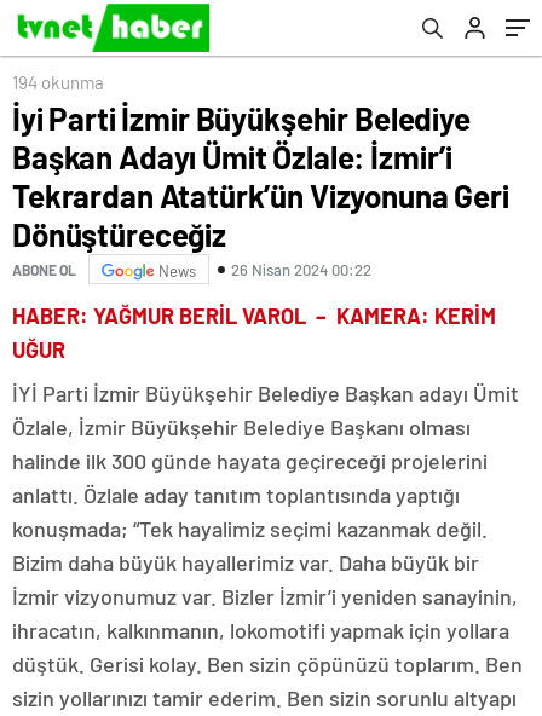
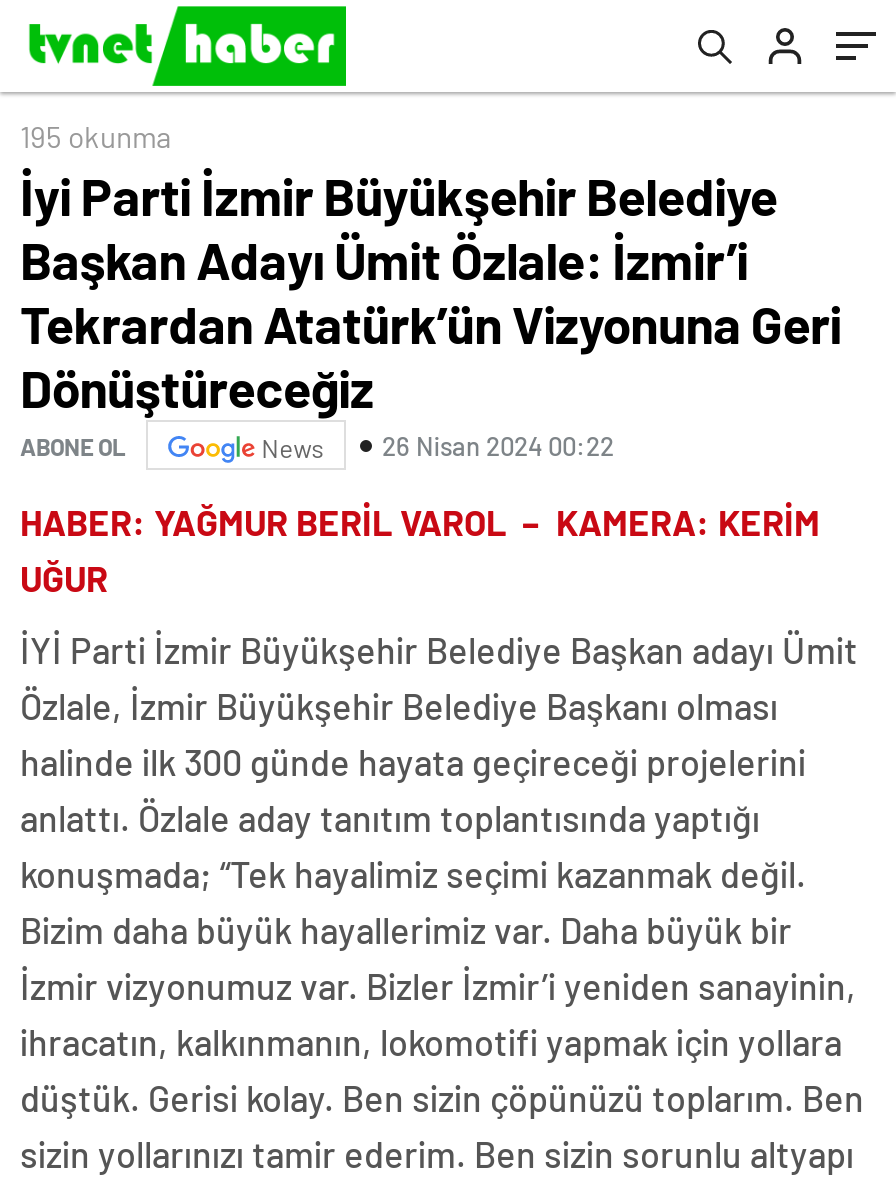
[12,71,104,93] 194 okunma -> [20,118,172,154] 195 okunma

